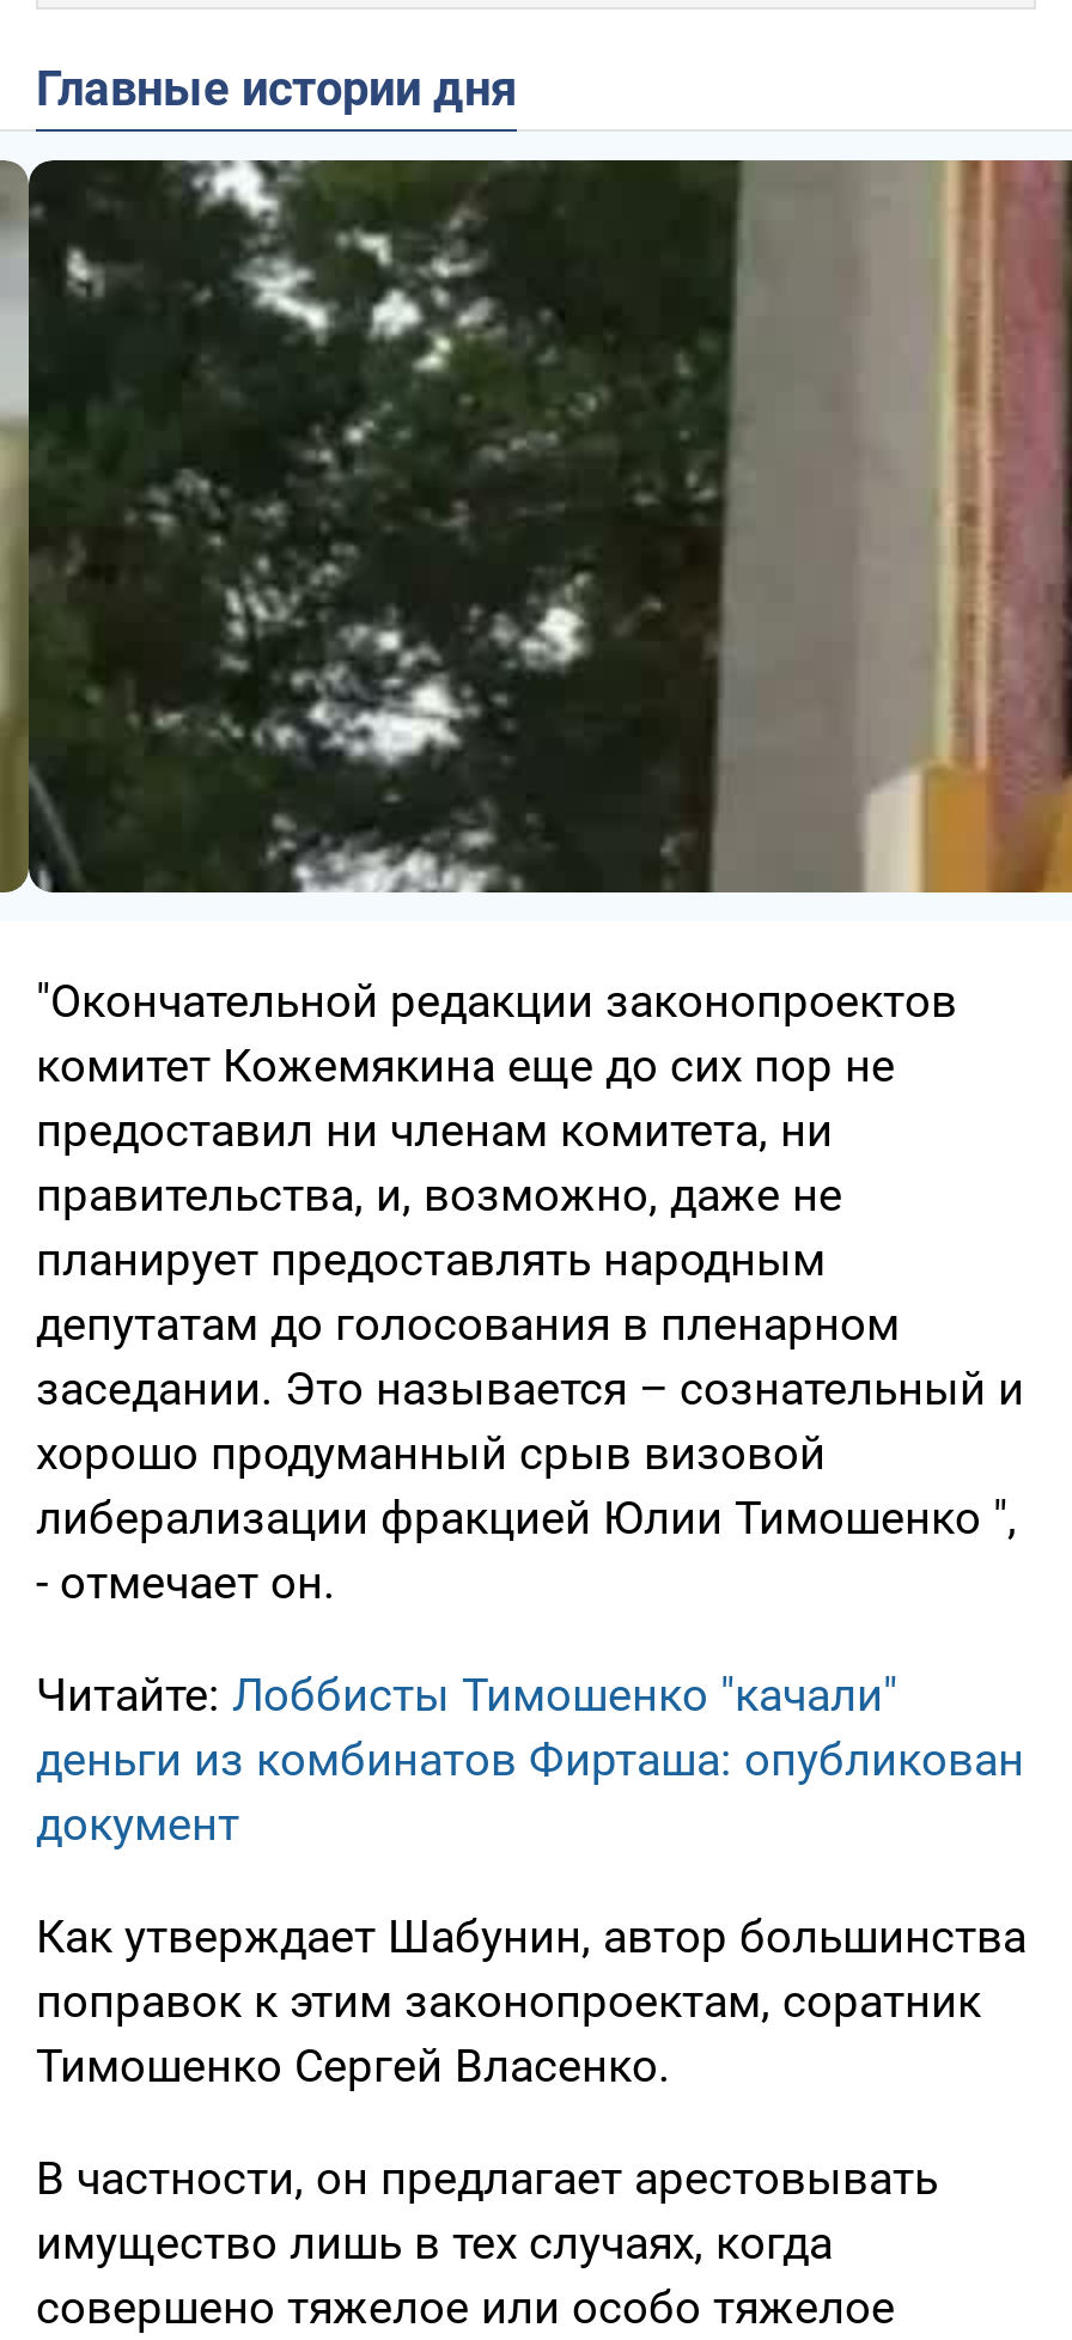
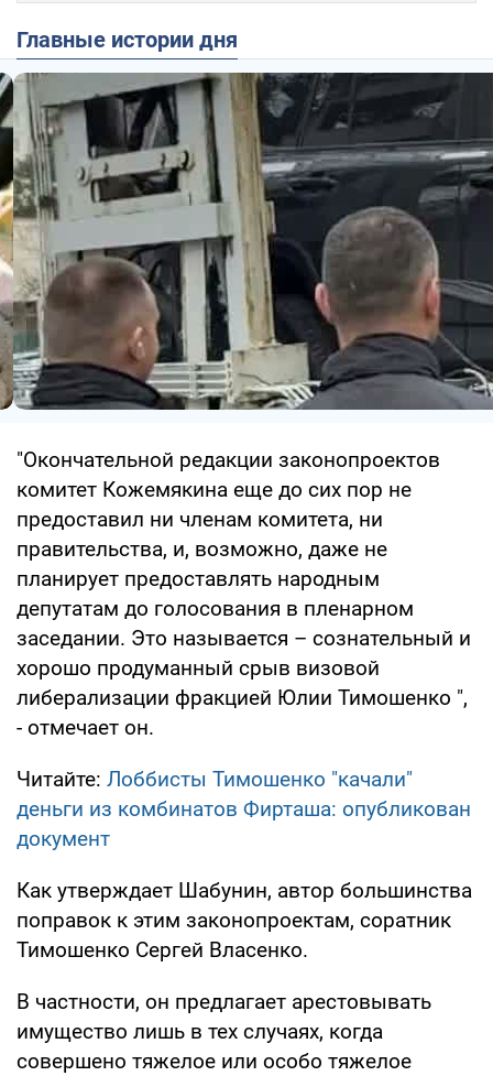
[7,158,1065,895] [image] -> [3,72,490,411] [image]

